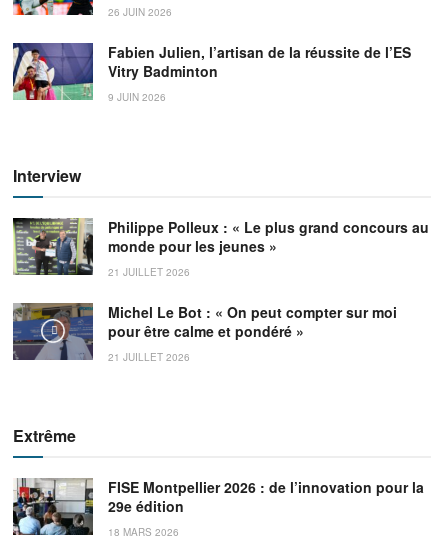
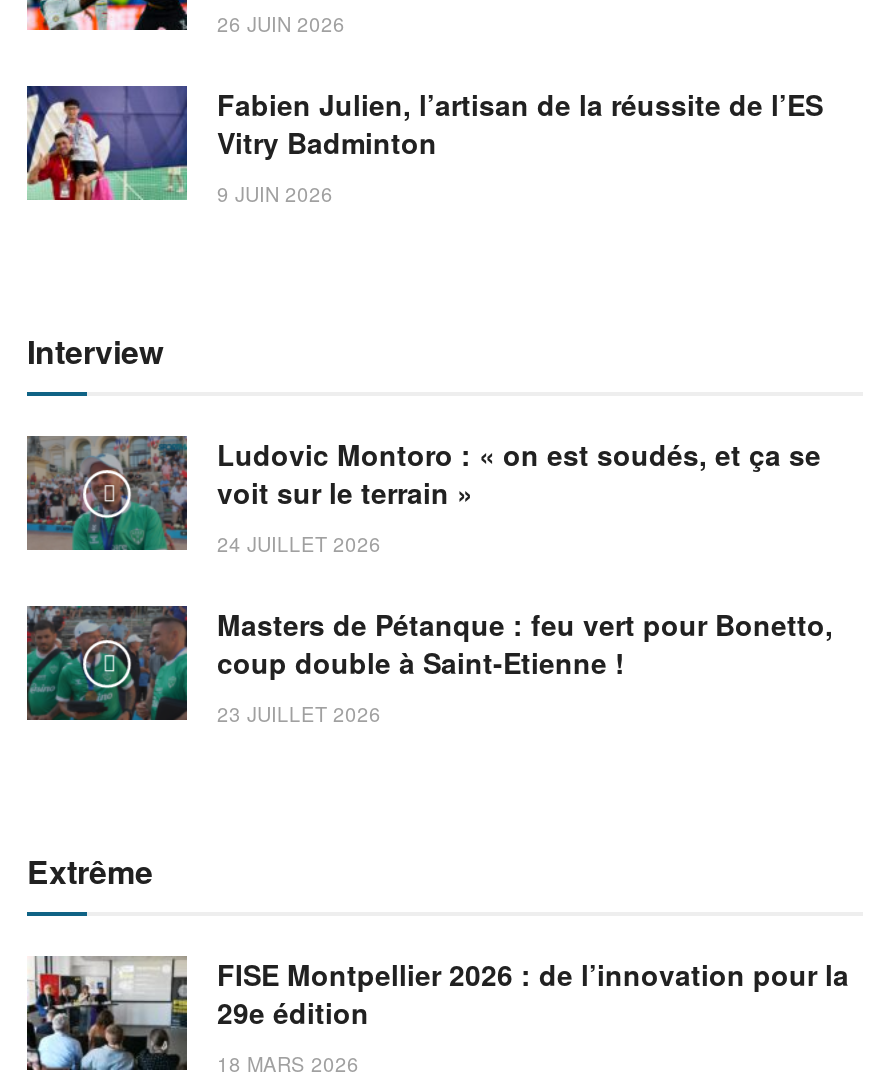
[12,217,429,279] [image] | Philippe Polleux : « Le plus grand concours au | monde pour les jeunes » | 21 JUILLET 2026 -> [25,434,821,558] [image] | Ludovic Montoro : « on est soudés, et ça se | voit sur le terrain » | 24 JUILLET 2026
[12,302,397,364] [image] | Michel Le Bot : « On peut compter sur moi | pour être calme et pondéré » | 21 JUILLET 2026 -> [25,604,833,728] [image] | Masters de Pétanque : feu vert pour Bonetto, | coup double à Saint-Etienne ! | 23 JUILLET 2026

